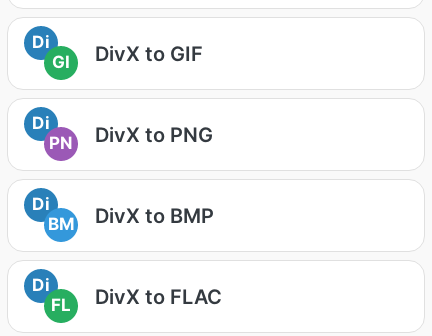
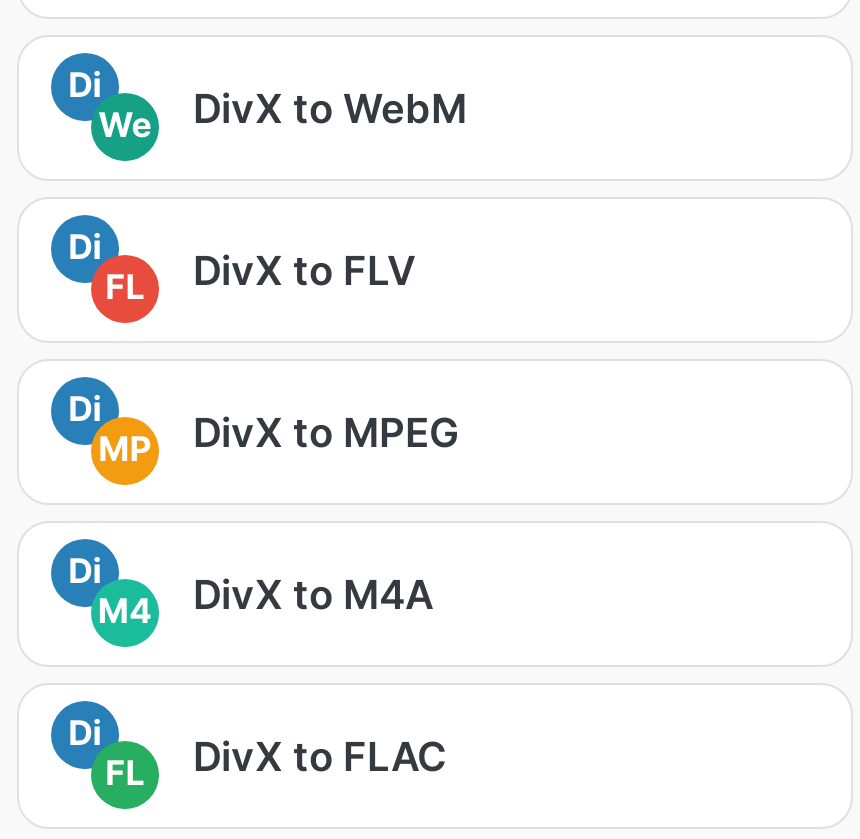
[52,41,203,72] GI | DivX to GIF -> [99,84,467,145] We | DivX to WebM
[50,122,213,153] PN | DivX to PNG -> [106,246,415,307] FL | DivX to FLV
[48,203,214,234] BM | DivX to BMP -> [68,408,459,631] MP | DivX to MPEG | Di | M4 | DivX to M4A

